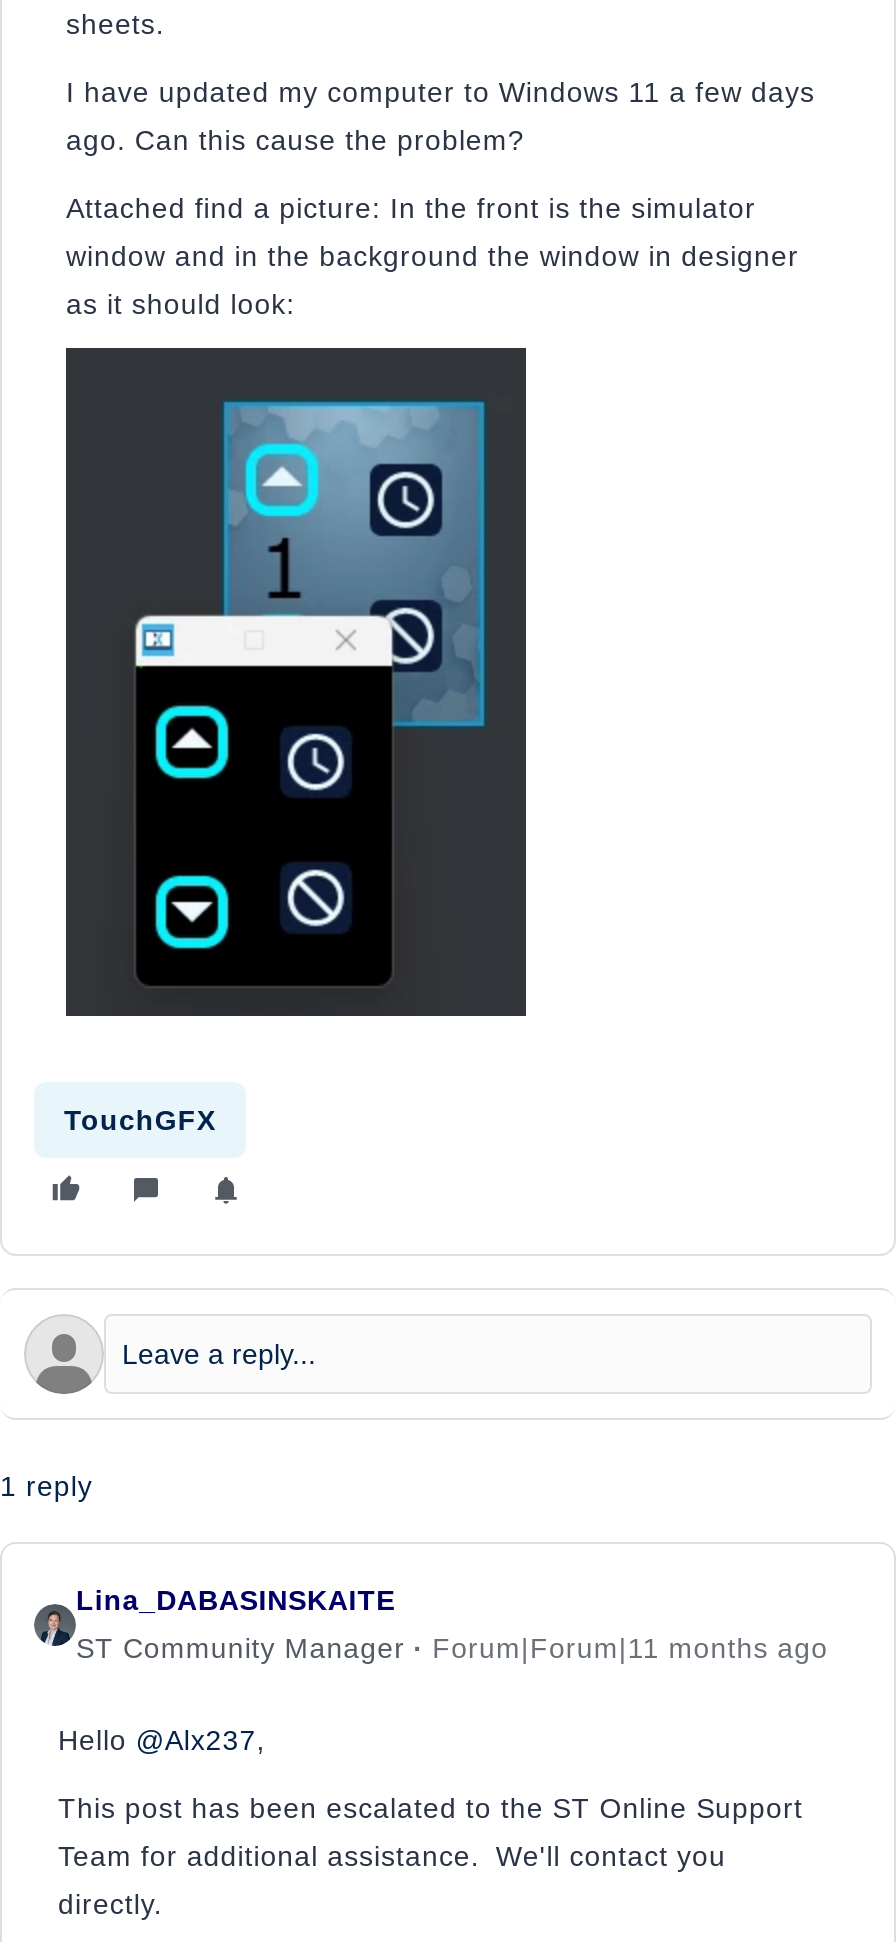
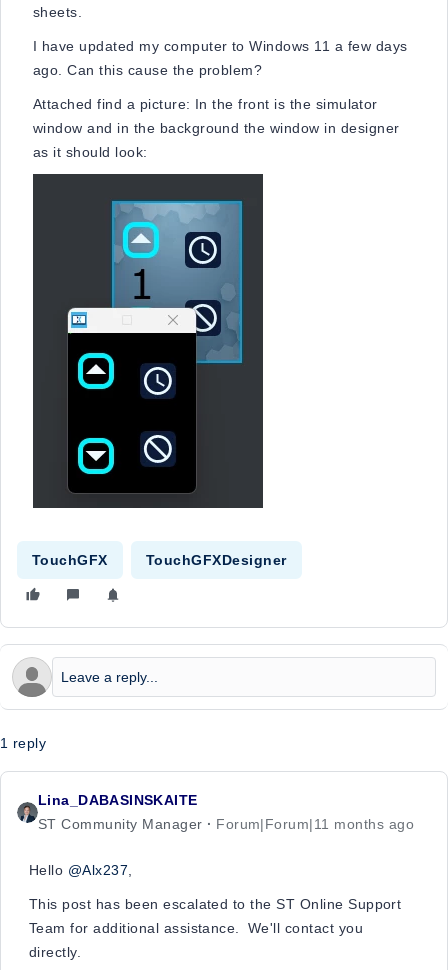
none -> [146,552,286,568] TouchGFXDesigner

